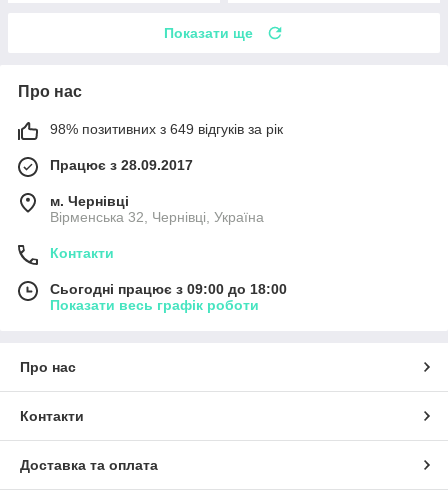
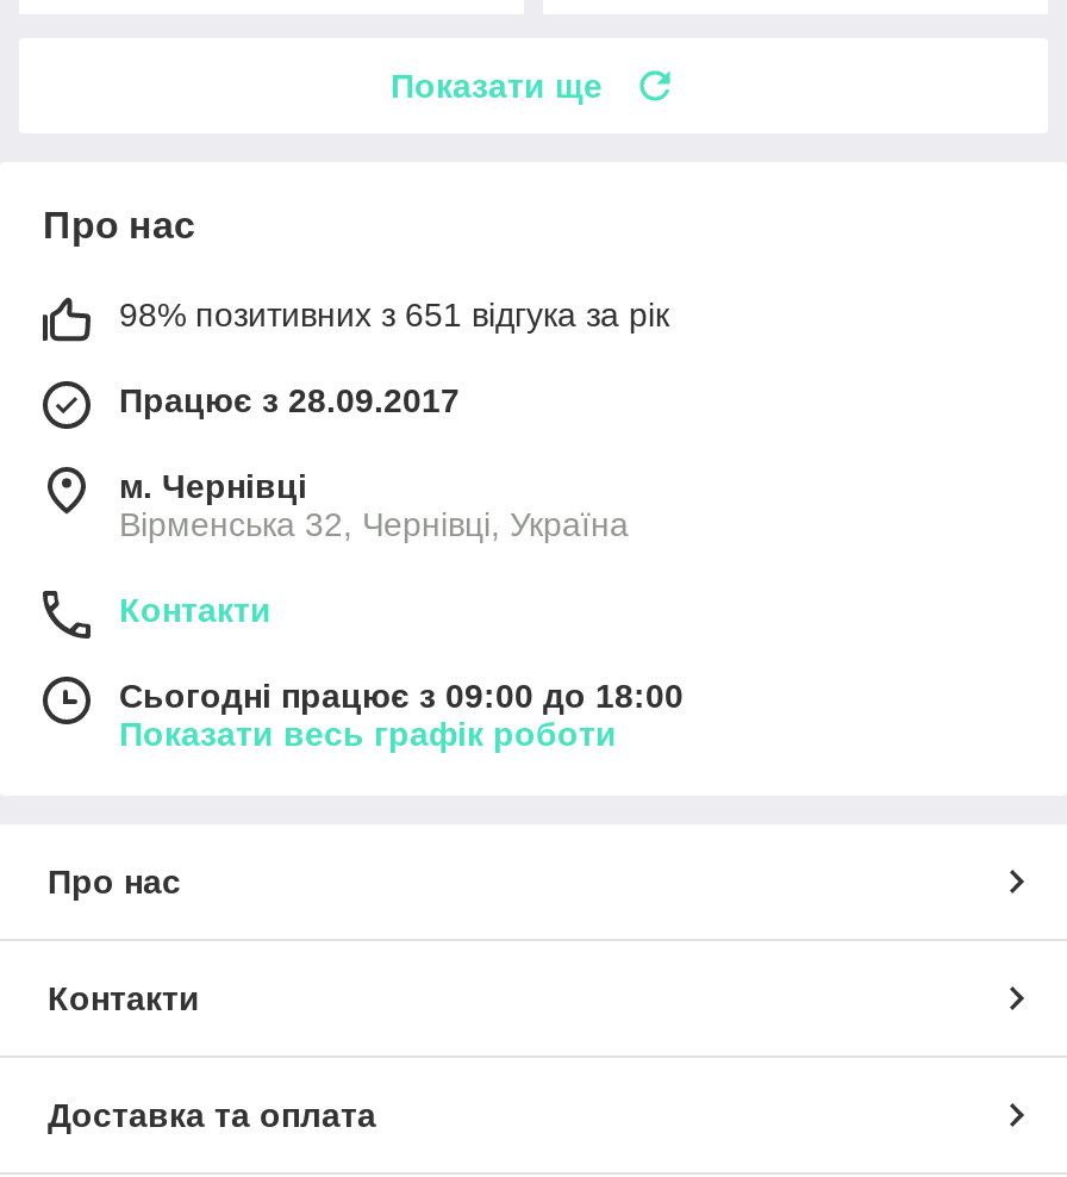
[50,121,283,137] 98% позитивних з 649 відгуків за рік -> [119,295,669,333] 98% позитивних з 651 відгука за рік

